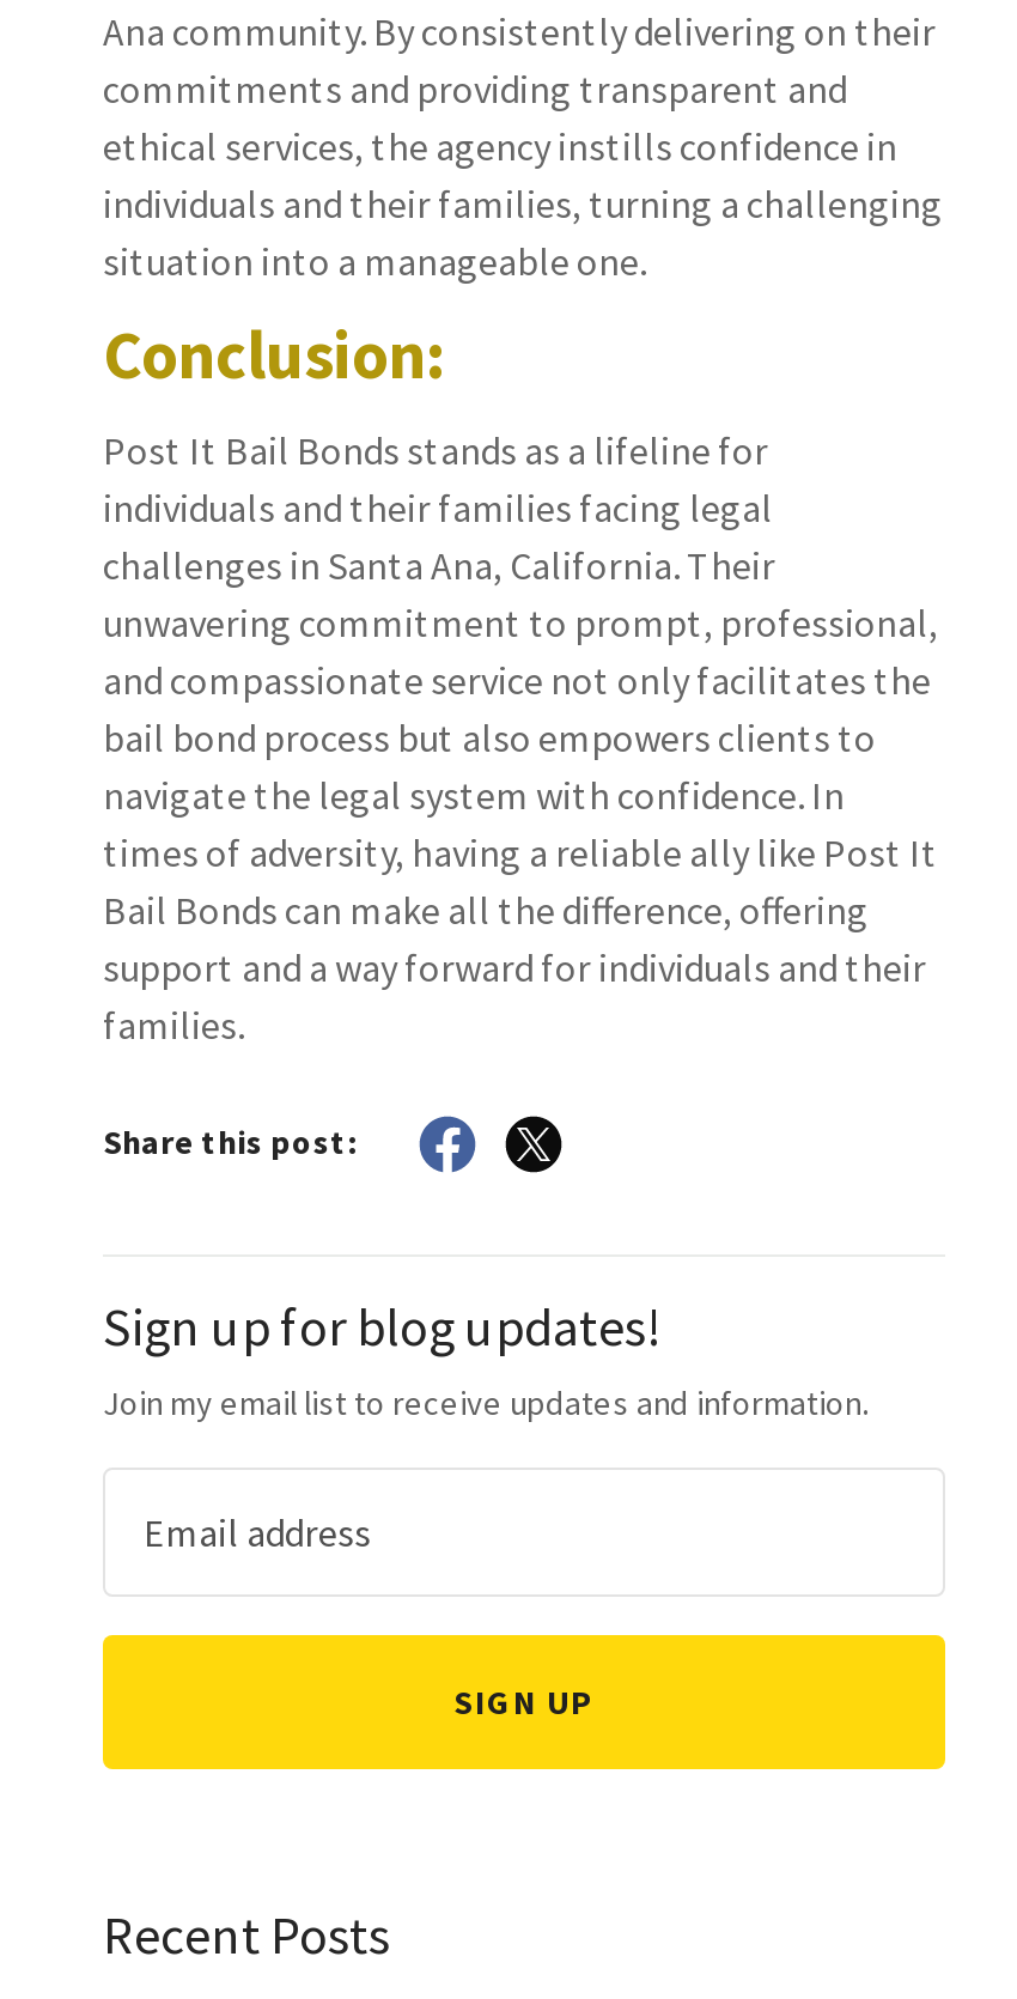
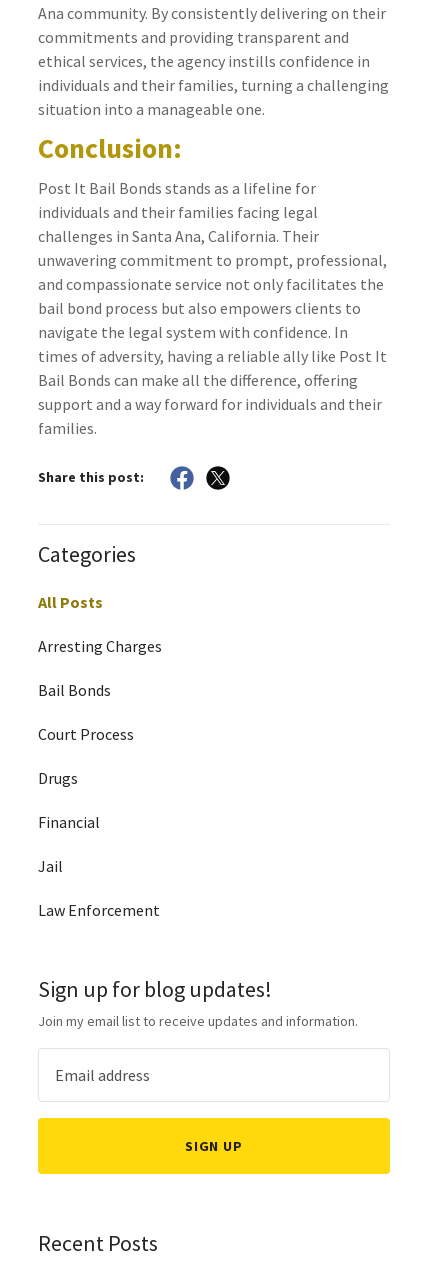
none -> [38,540,162,920] Categories | All Posts | Arresting Charges | Bail Bonds | Court Process | Drugs | Financial | Jail | Law Enforcement

